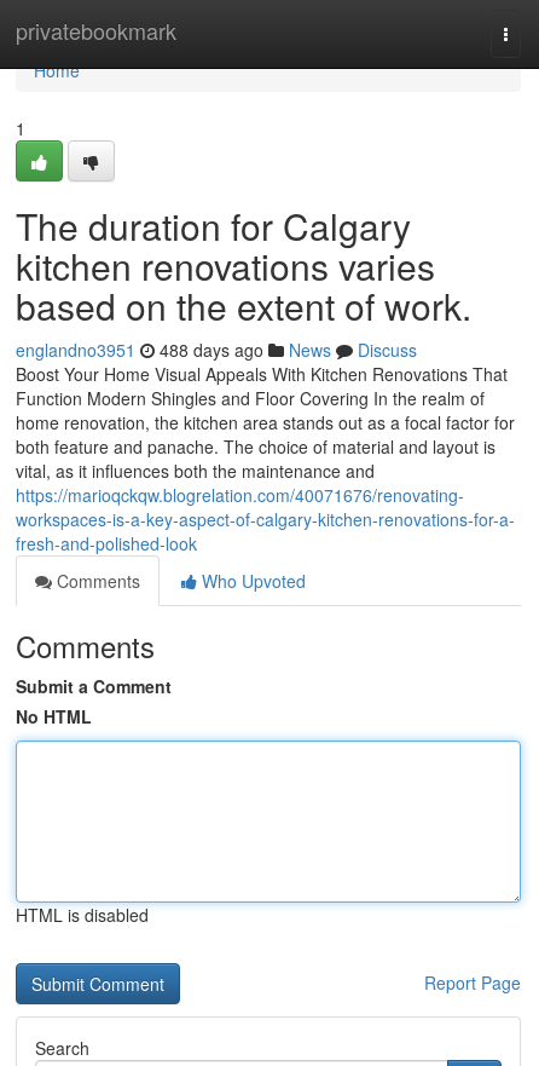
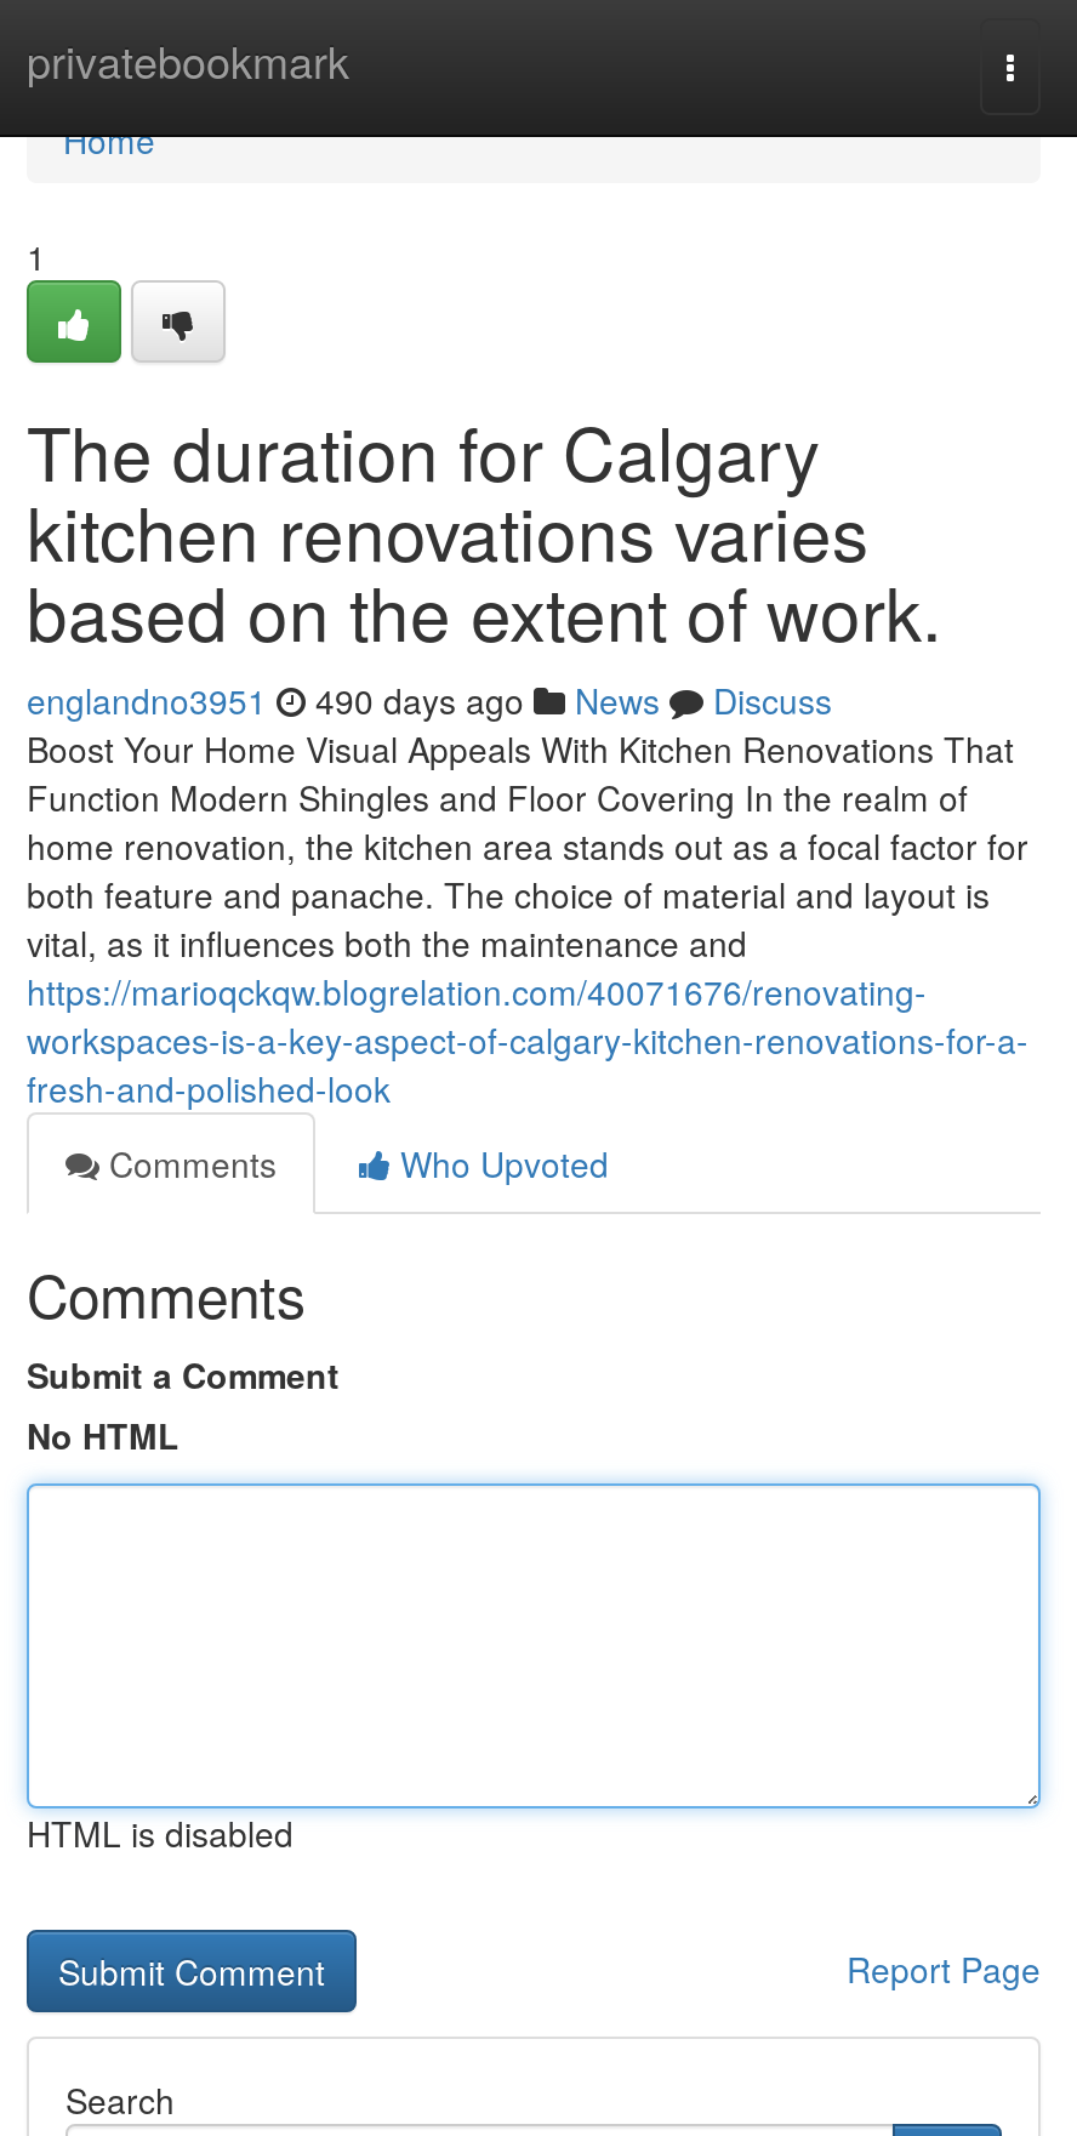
[16,338,417,362] englandno3951 488 days ago News Discuss -> [27,676,832,724] englandno3951 490 days ago News Discuss

